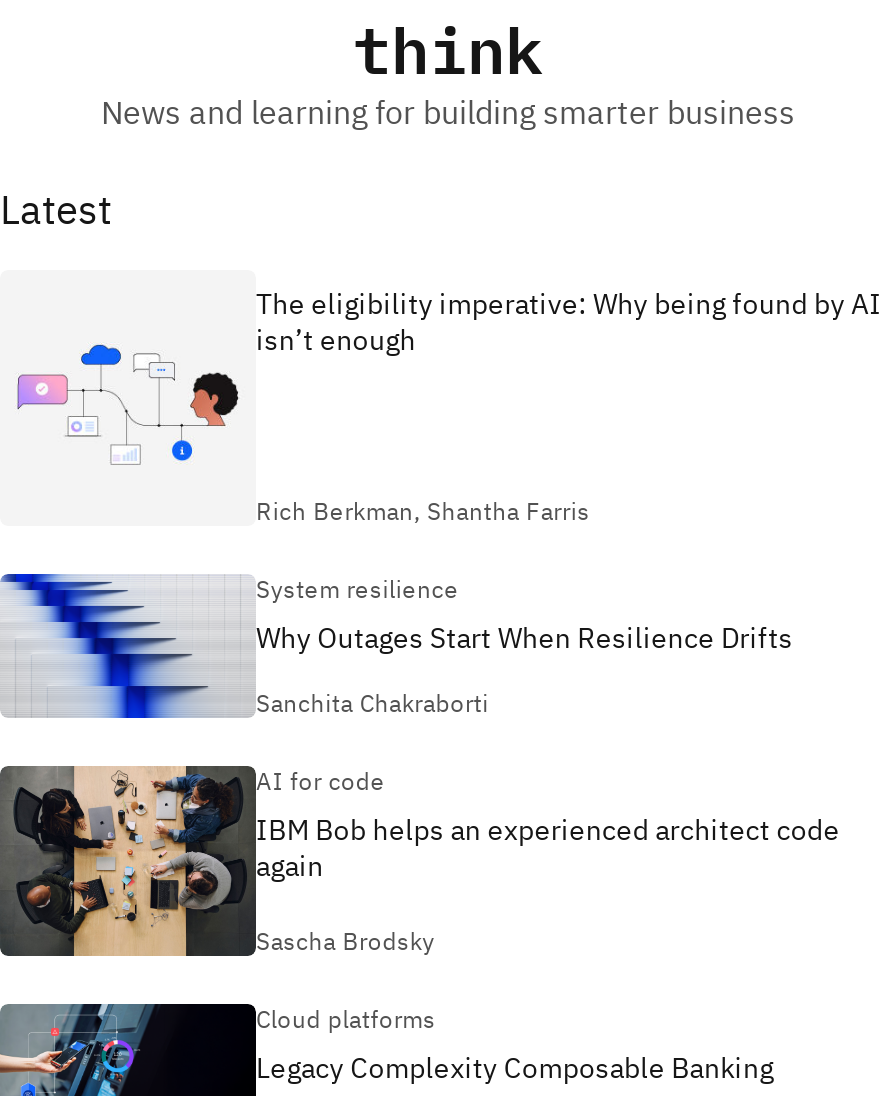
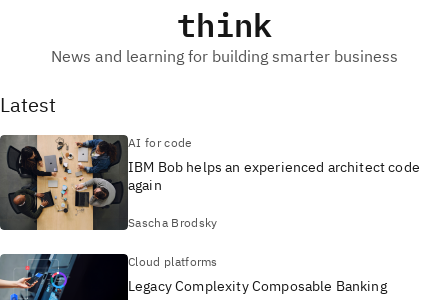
[16,286,882,462] [image] | The eligibility imperative: Why being found by AI | isn’t enough -> none
[6,496,793,720] [image] | Rich Berkman, Shantha Farris | System resilience | Why Outages Start When Resilience Drifts | Sanchita Chakraborti -> none

